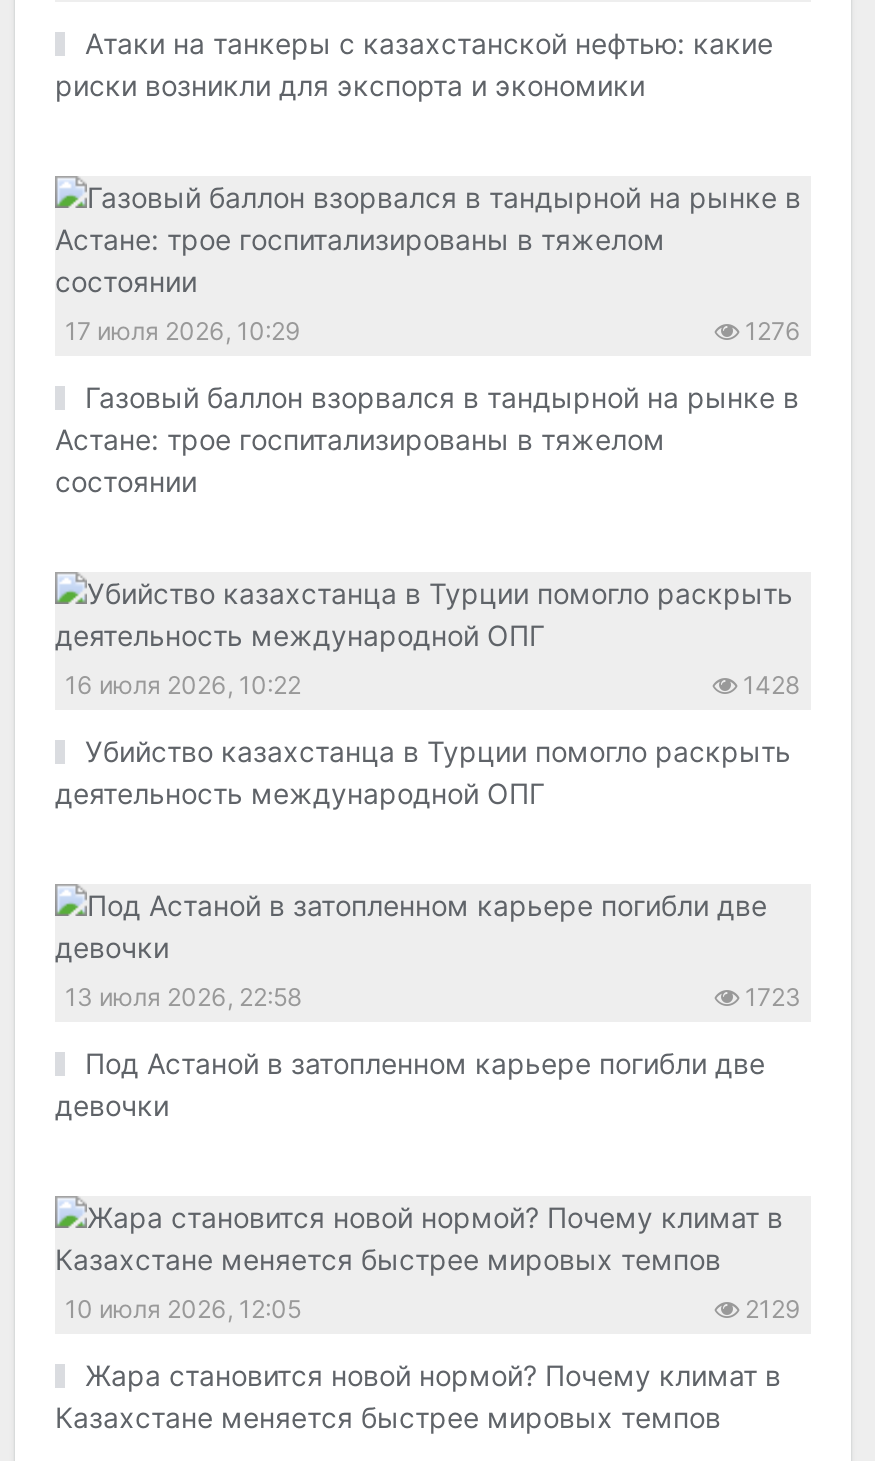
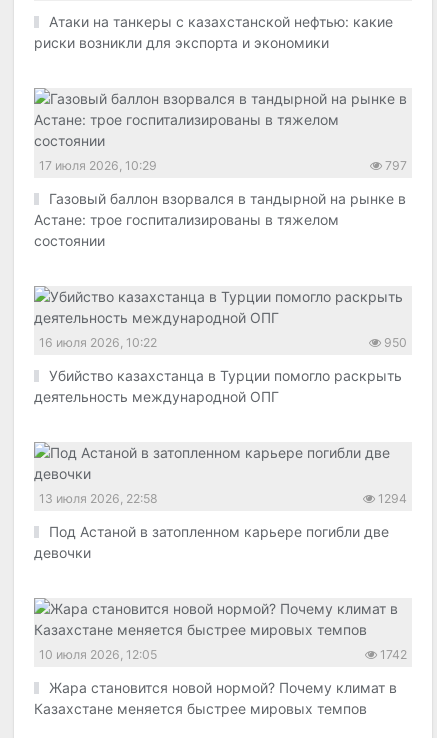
[739,316,801,346] 1276 -> [382,158,407,173] 797
[737,670,801,700] 1428 -> [381,335,407,350] 950
[739,982,801,1012] 1723 -> [375,491,407,506] 1294
[739,1294,801,1324] 2129 -> [377,647,407,662] 1742

